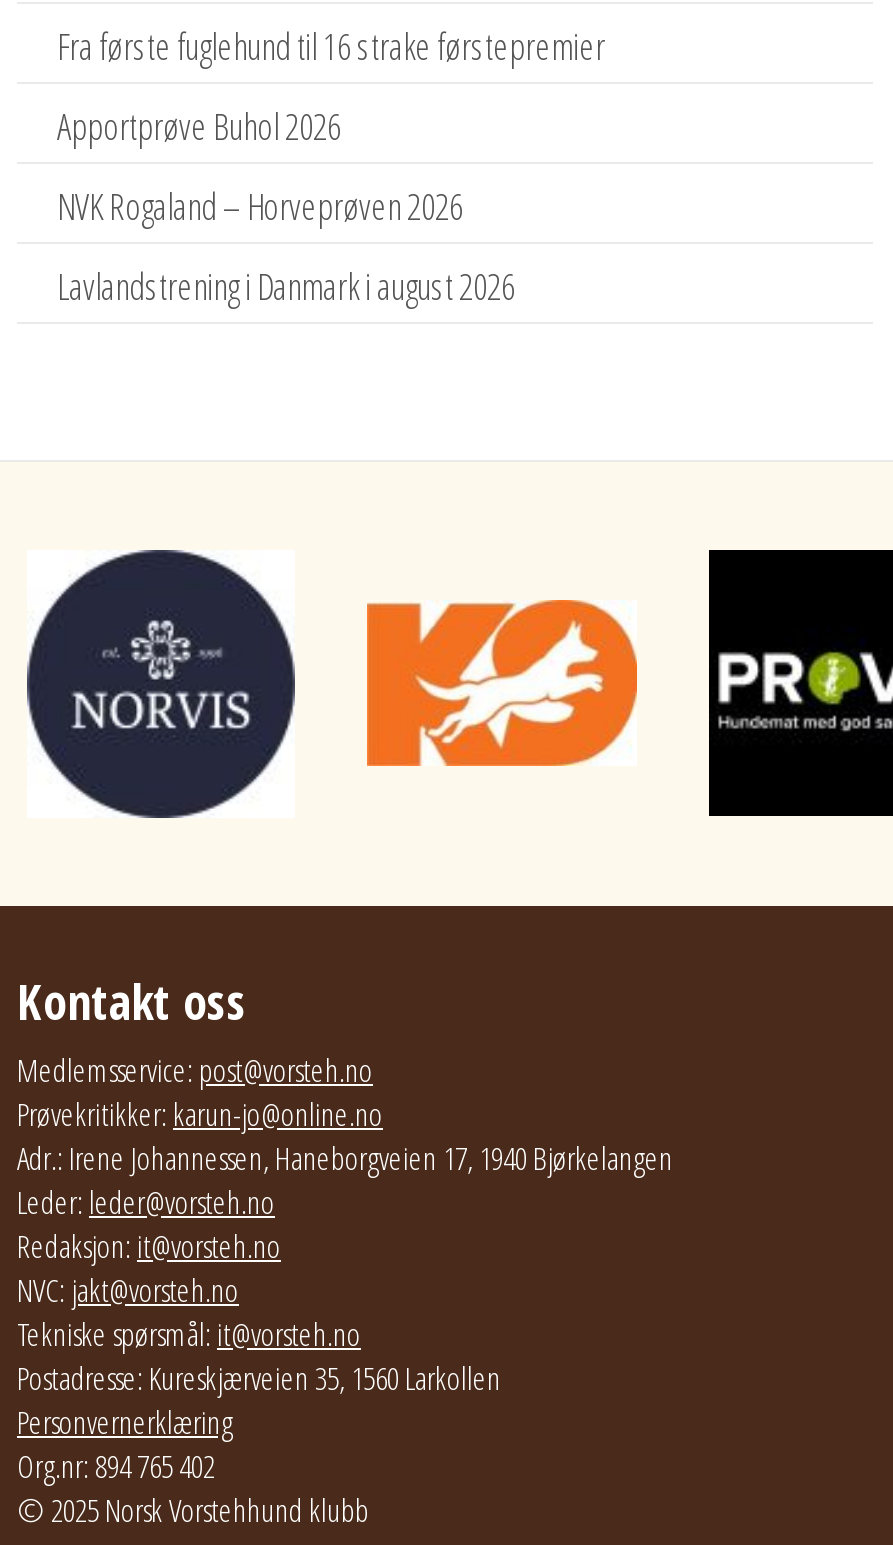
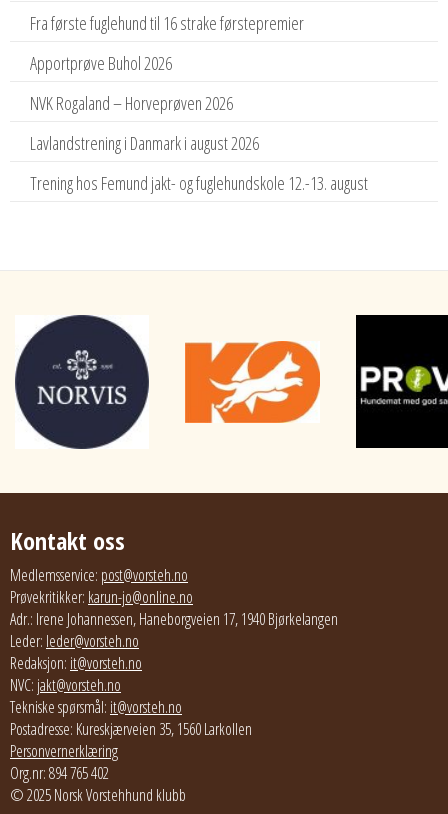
none -> [30,171,368,195] Trening hos Femund jakt- og fuglehundskole 12.-13. august

